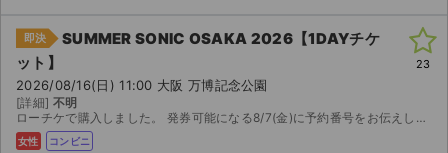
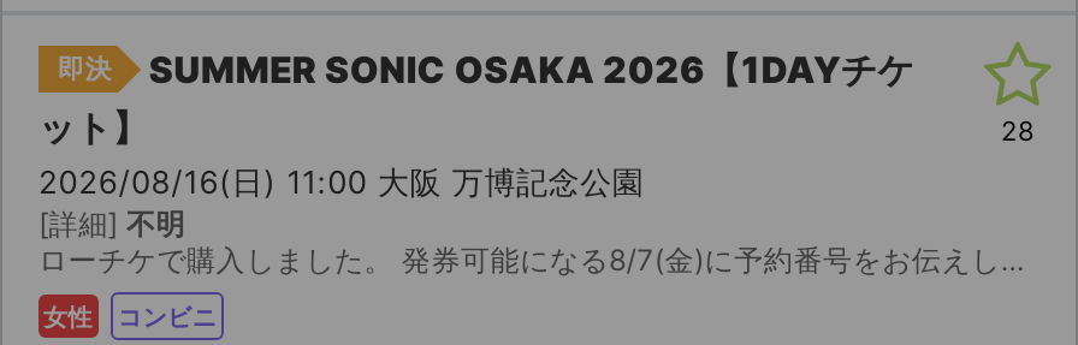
[416,57,430,71] 23 -> [1001,113,1035,147] 28

